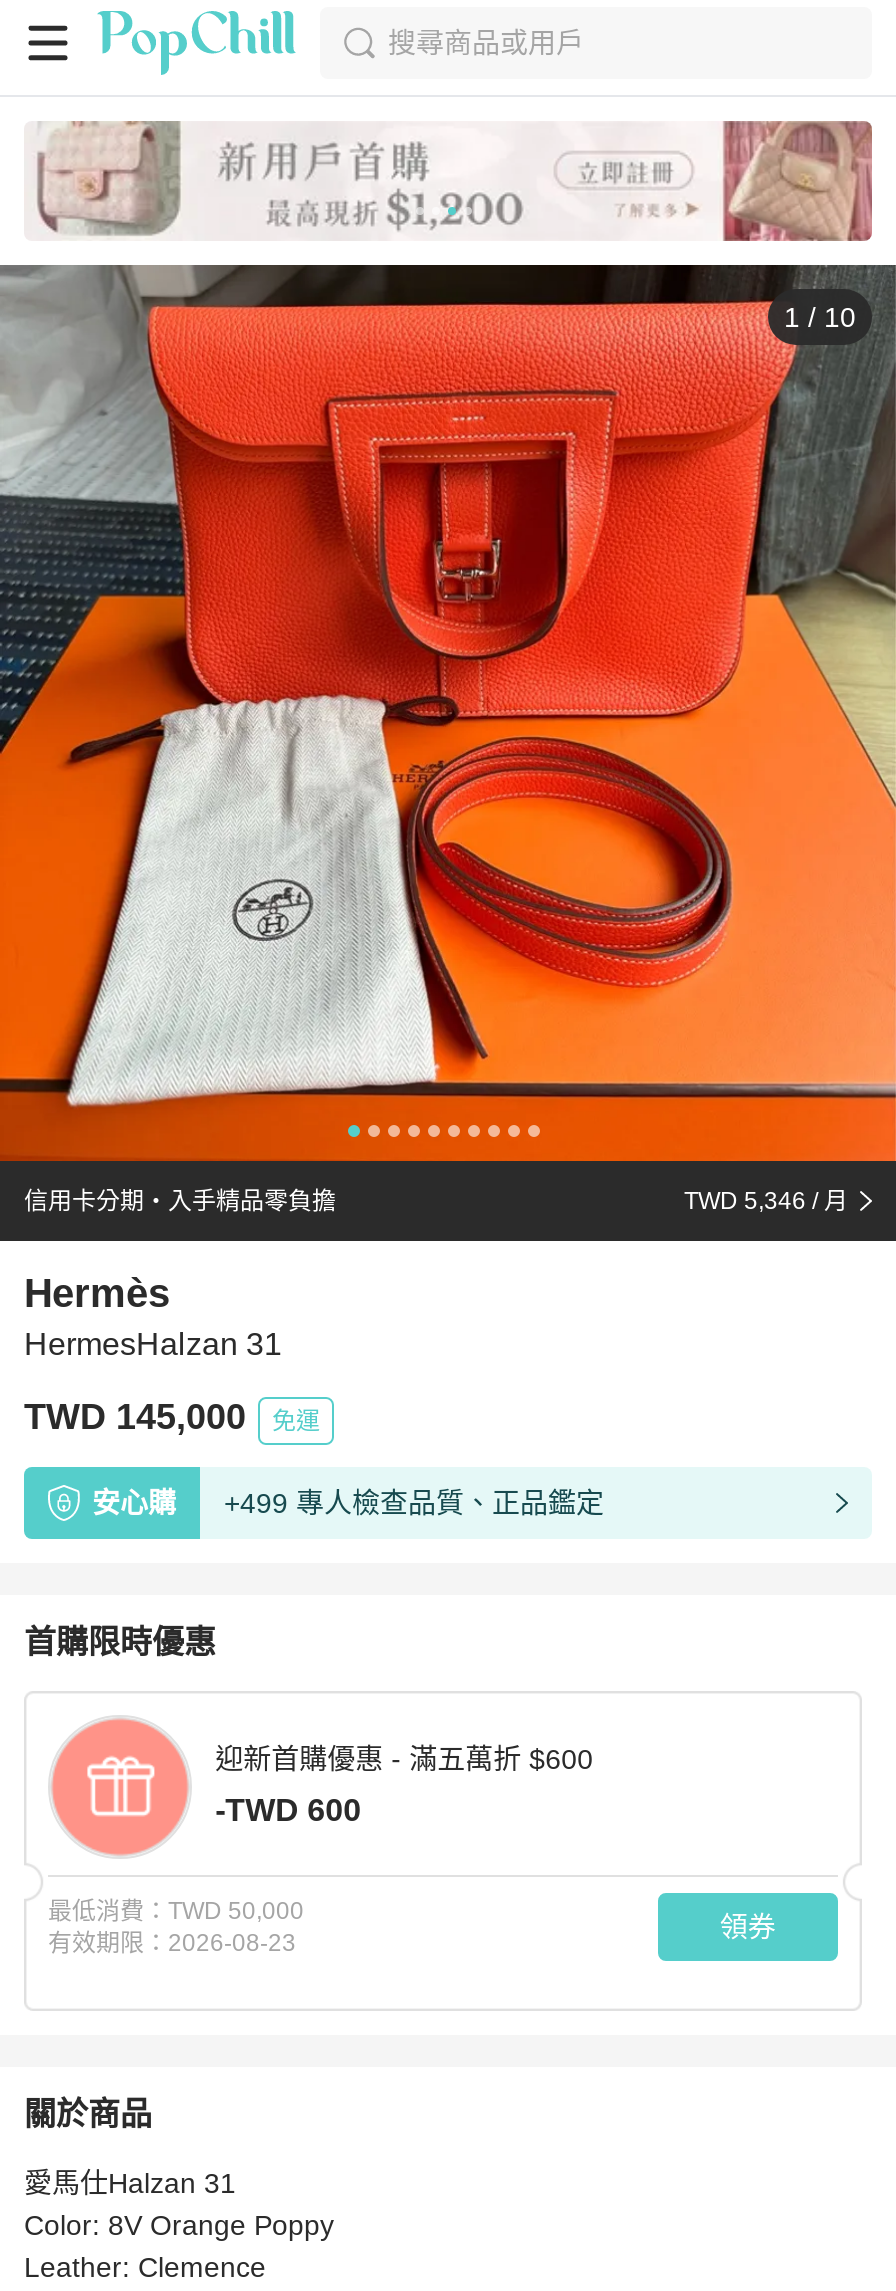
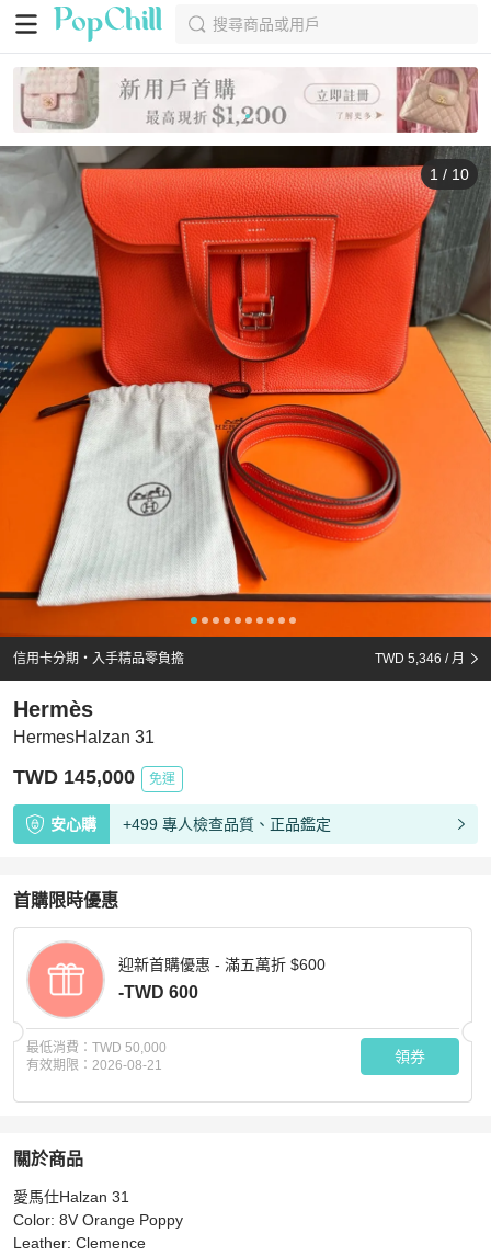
[48,1928,296,1956] 有效期限：2026-08-23 -> [26,1057,162,1073] 有效期限：2026-08-21

